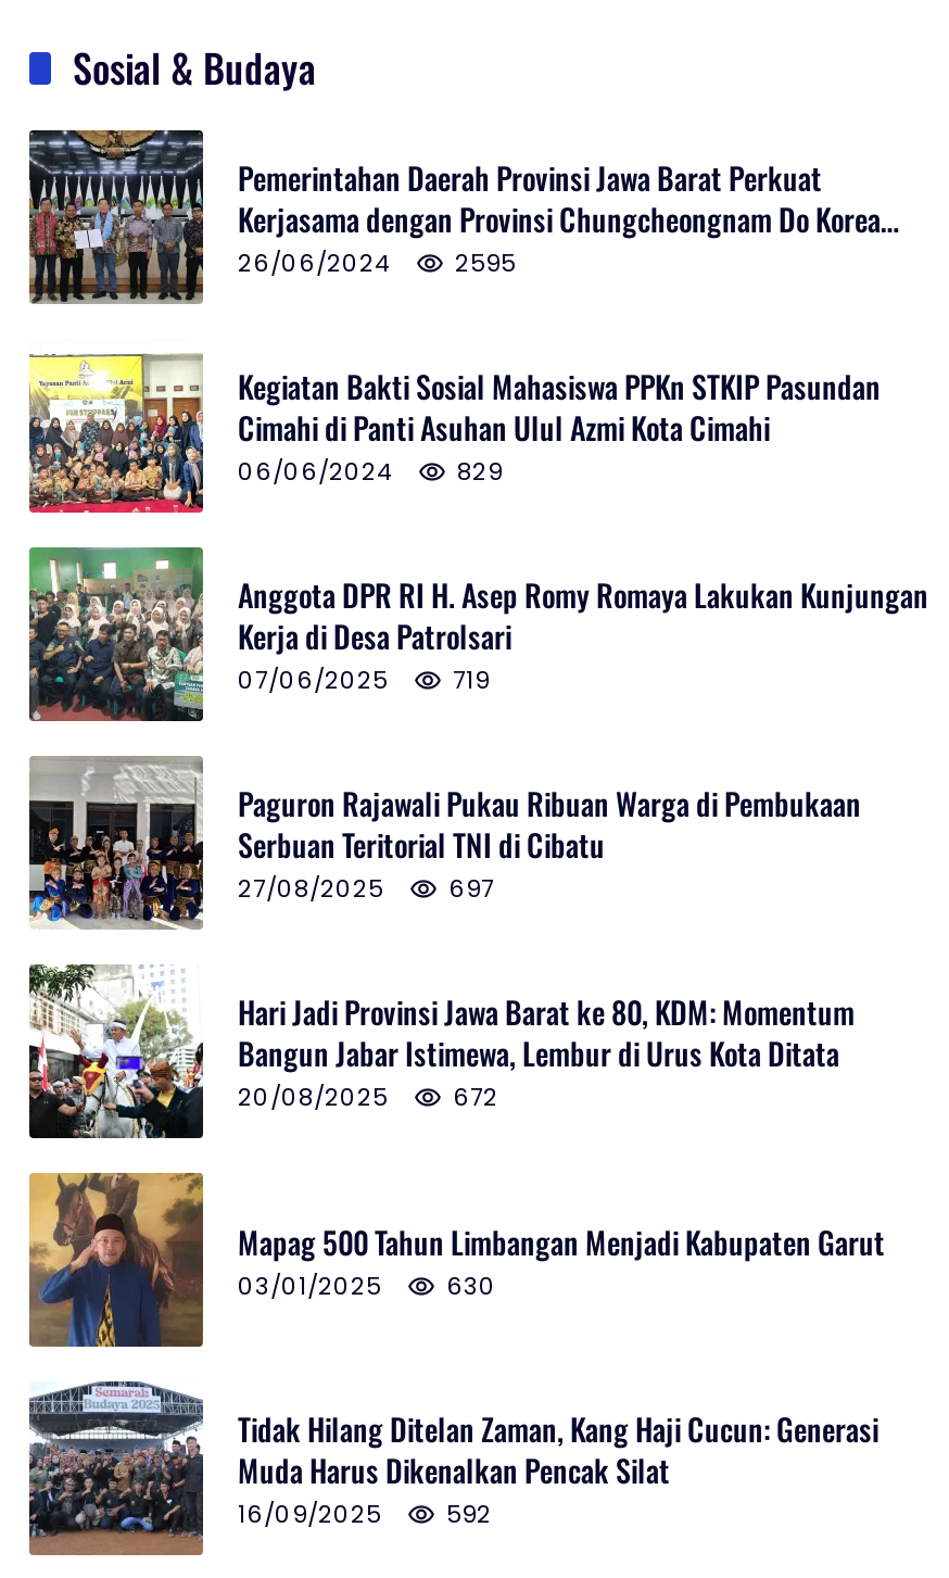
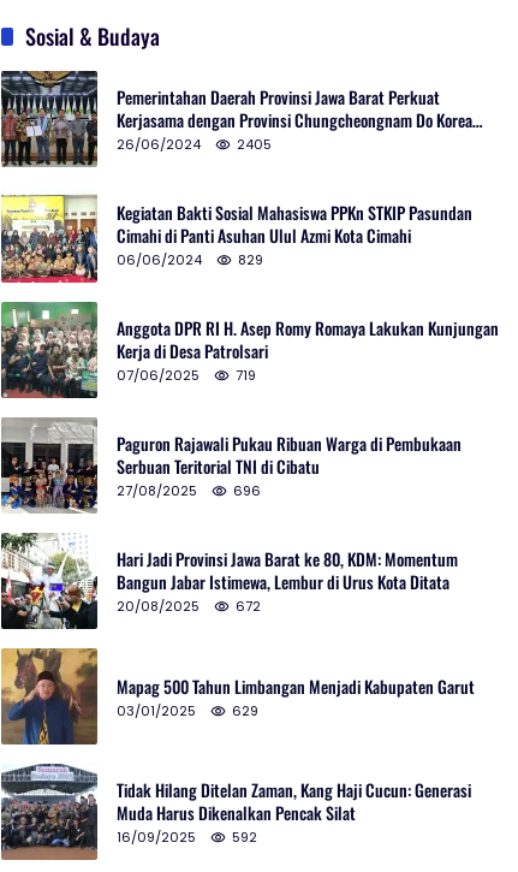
[455,246,516,281] 2595 -> [237,135,272,154] 2405
[238,871,494,906] 27/08/2025 697 -> [117,481,261,501] 27/08/2025 696
[238,1268,496,1303] 03/01/2025 630 -> [117,701,258,720] 03/01/2025 629

